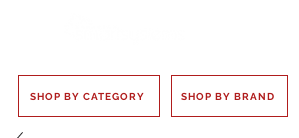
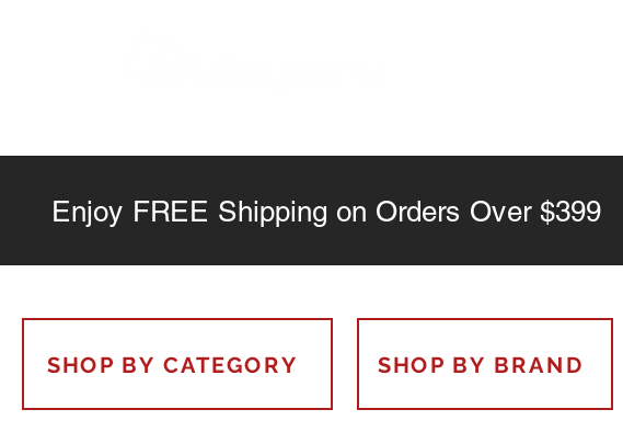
none -> [51,195,601,228] Enjoy FREE Shipping on Orders Over $399

